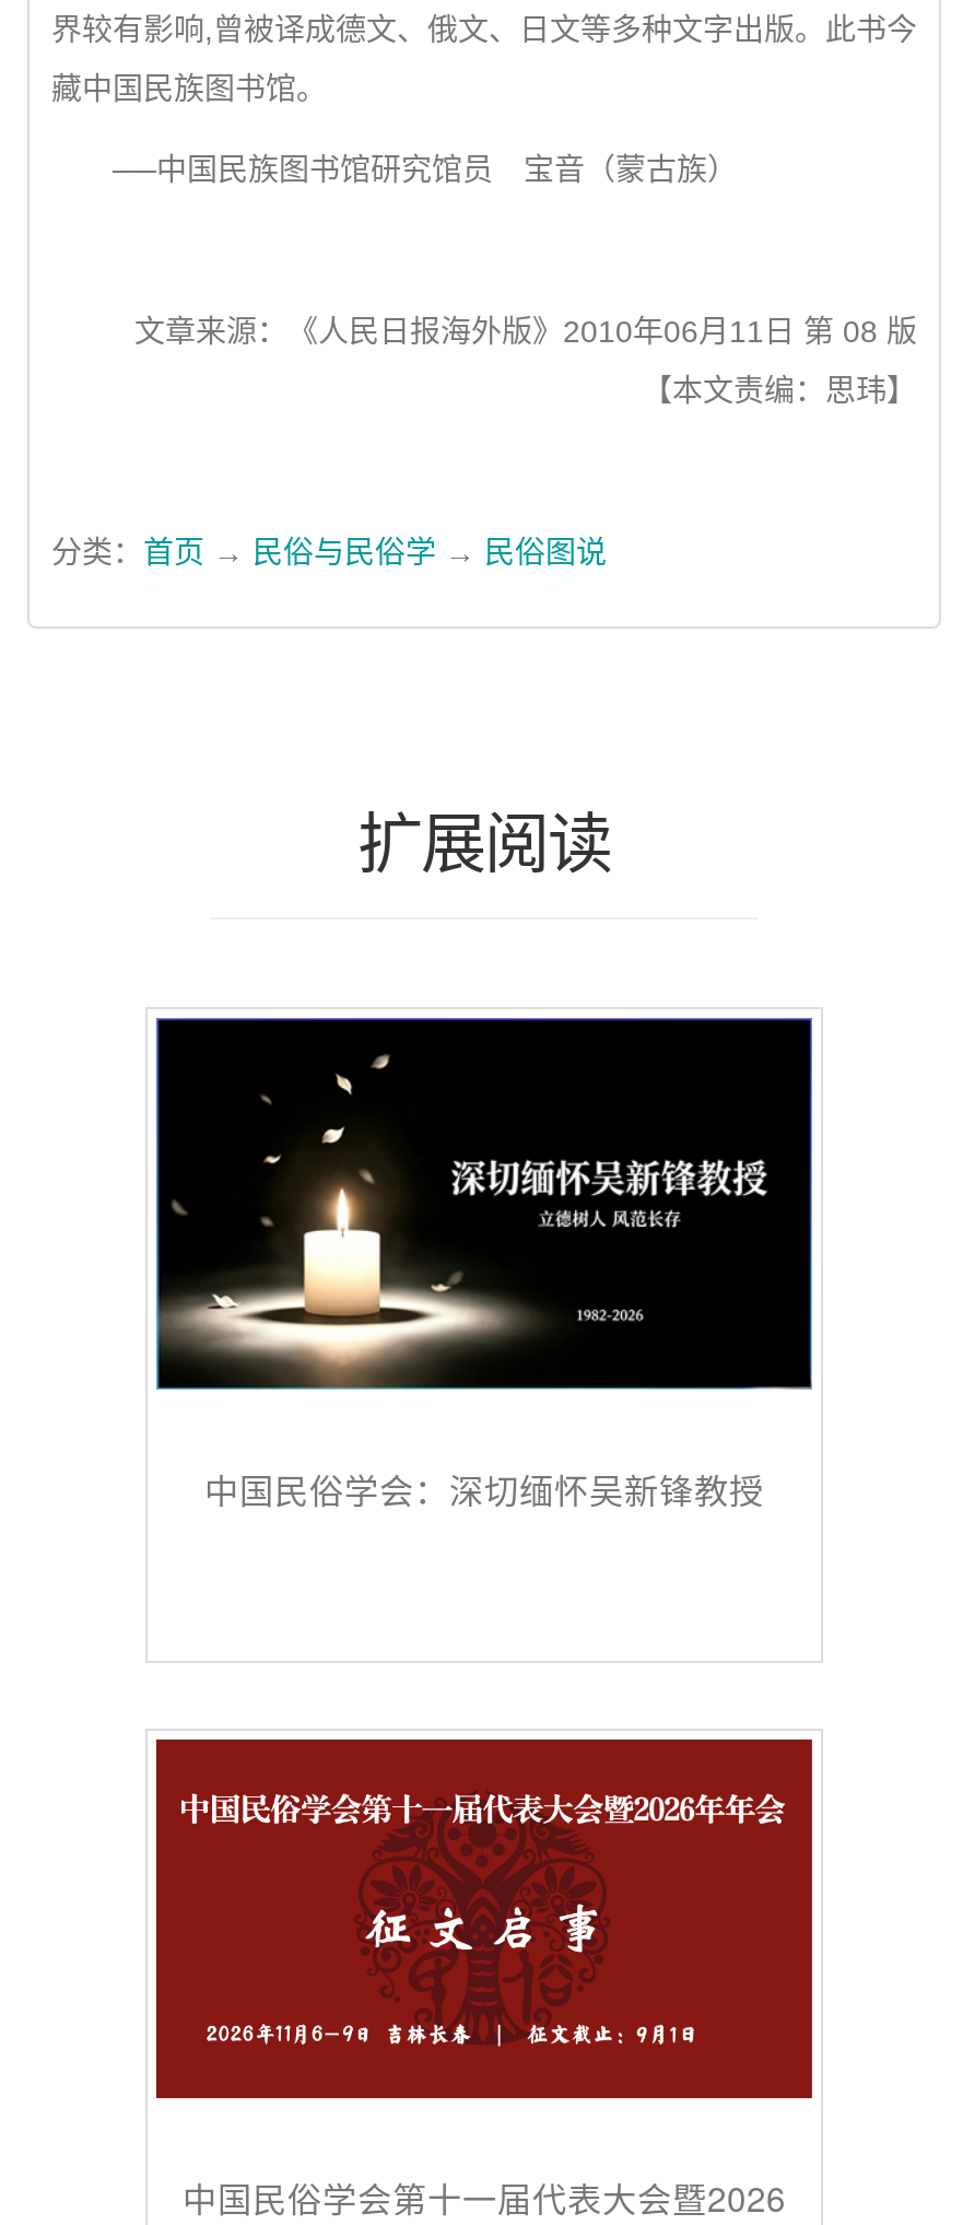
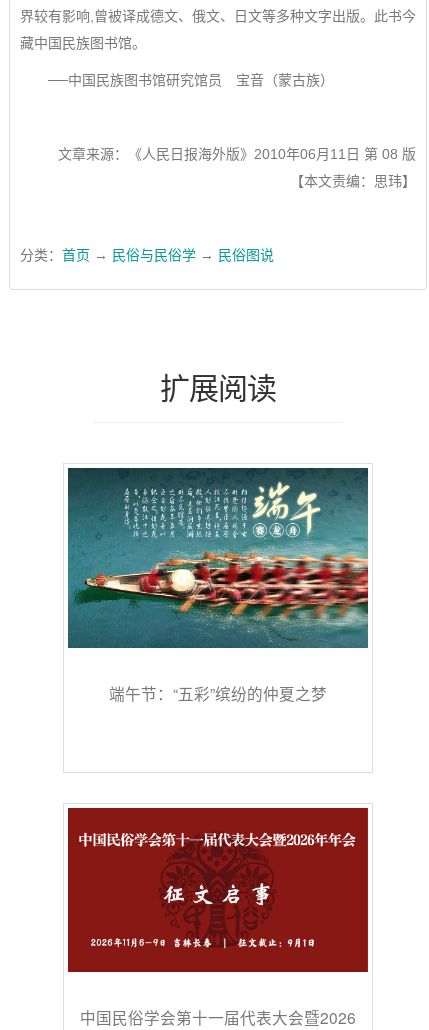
[156,1018,814,1513] [image] | 中国民俗学会：深切缅怀吴新锋教授 -> [68,468,369,704] [image] | 端午节：“五彩”缤纷的仲夏之梦

